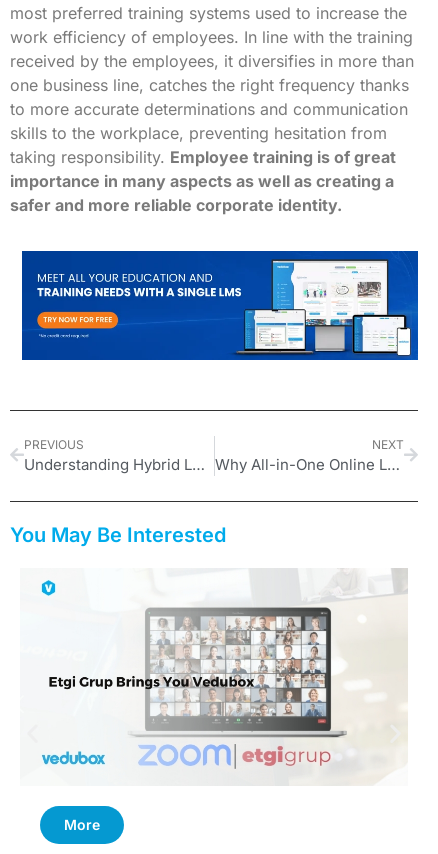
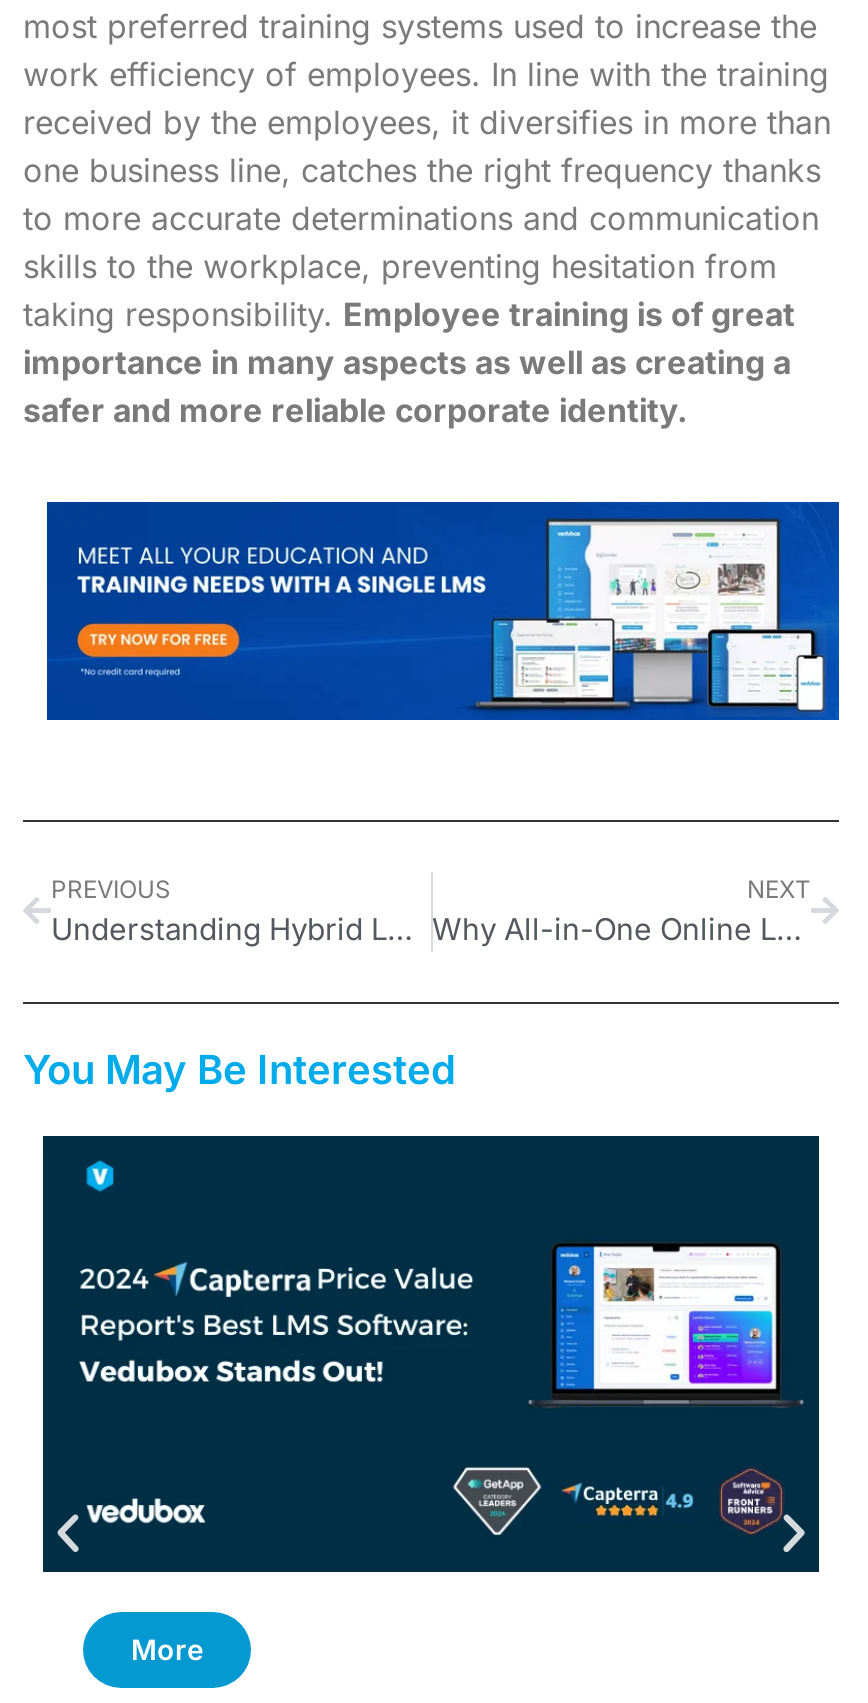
[20,568,408,786] [image] -> [41,1134,821,1574] [image]

